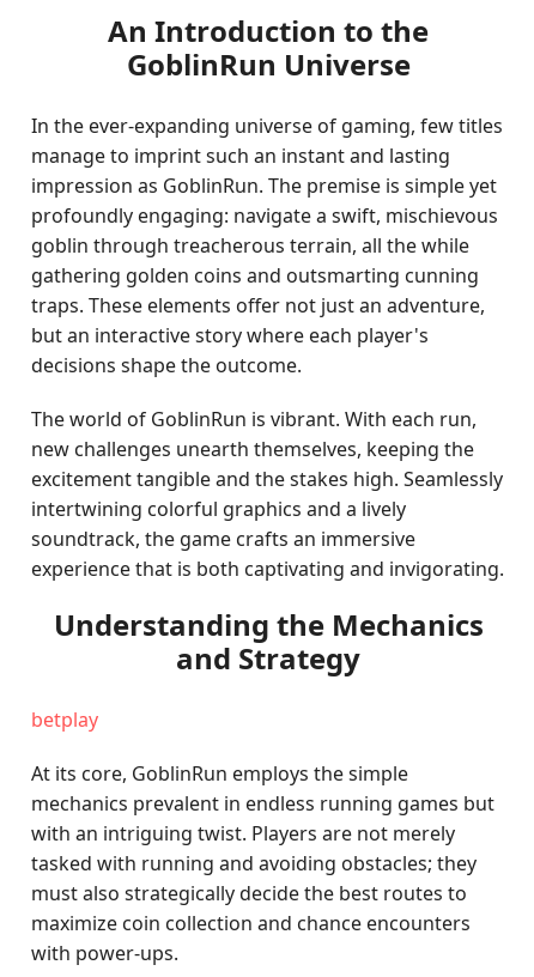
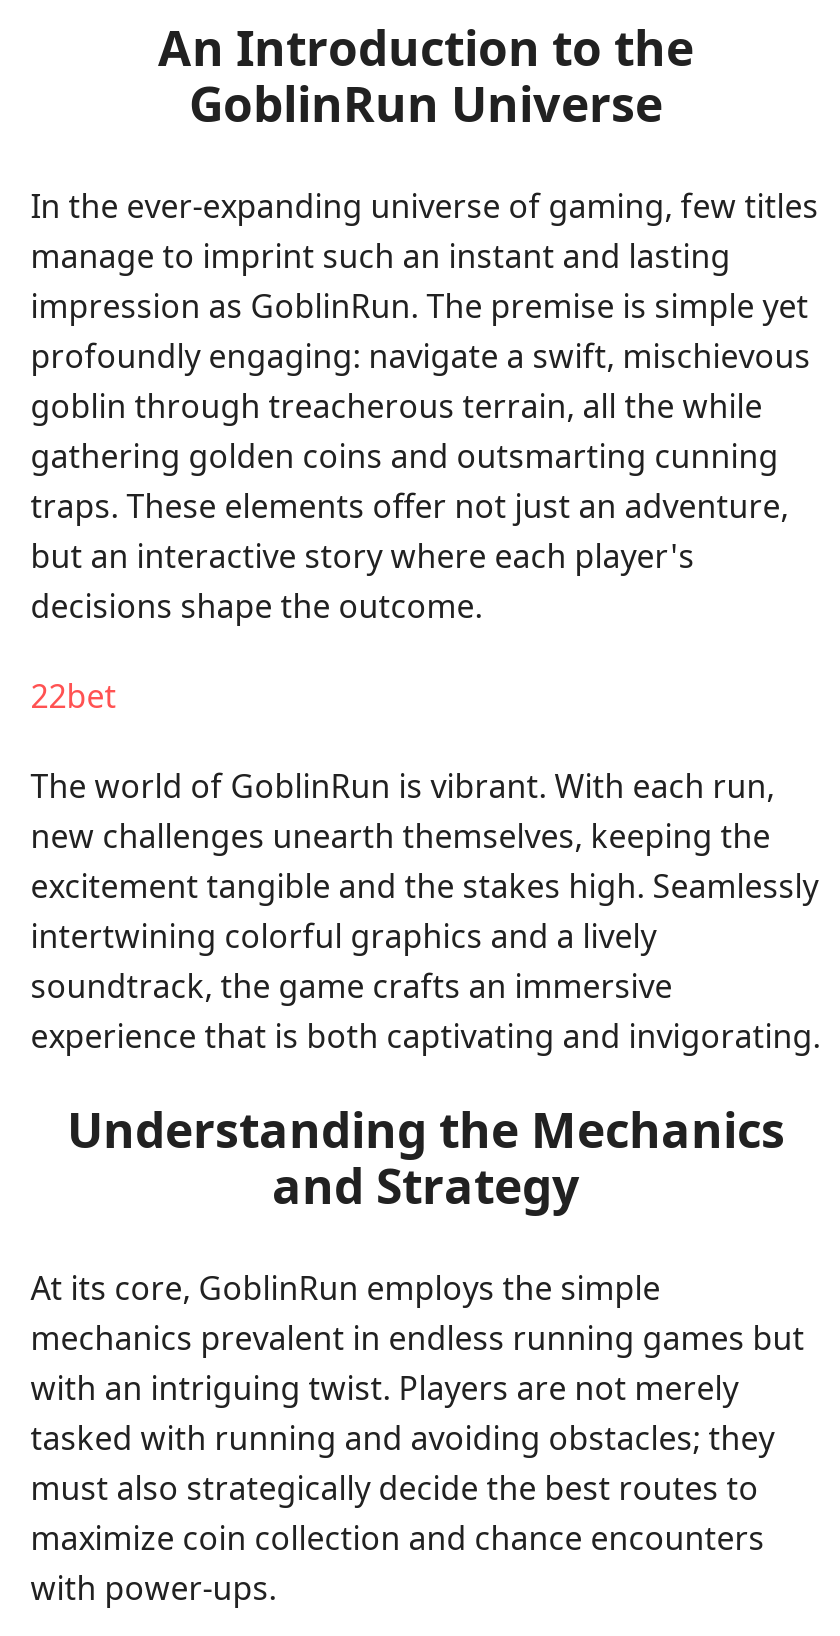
none -> [30,674,116,718] 22bet
moved [31,406,504,678] -> [30,764,820,1218]: The world of GoblinRun is vibrant. With each run, | new challenges unearth themselves, keeping the | excitement tangible and the stakes high. Seamlessly | intertwining colorful graphics and a lively | soundtrack, the game crafts an immersive | experience that is both captivating and invigorating. | Understanding the Mechanics | and Strategy
[31,706,98,733] betplay -> none

